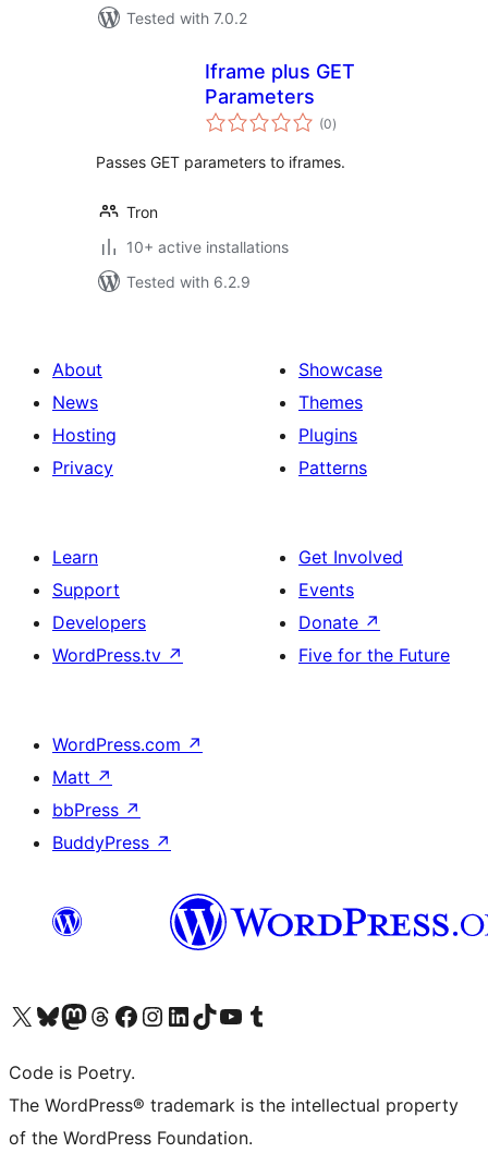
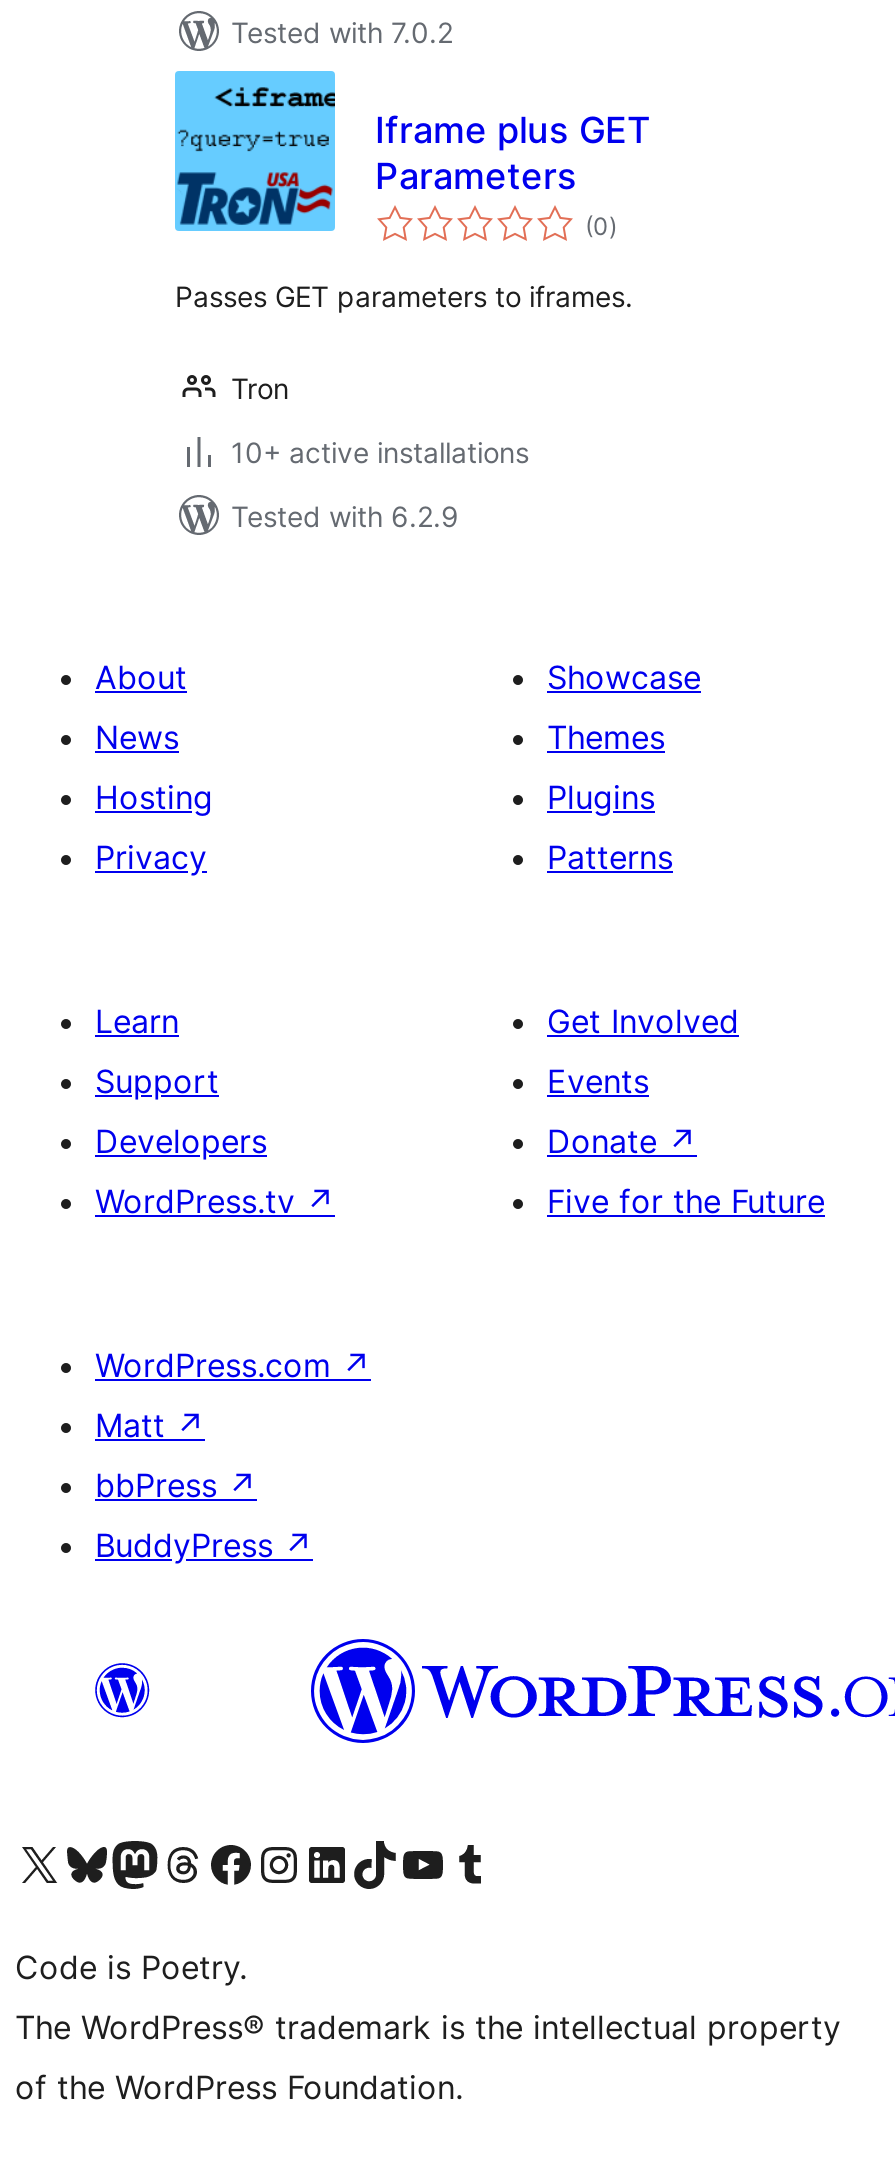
none -> [173,69,337,233] [image]

